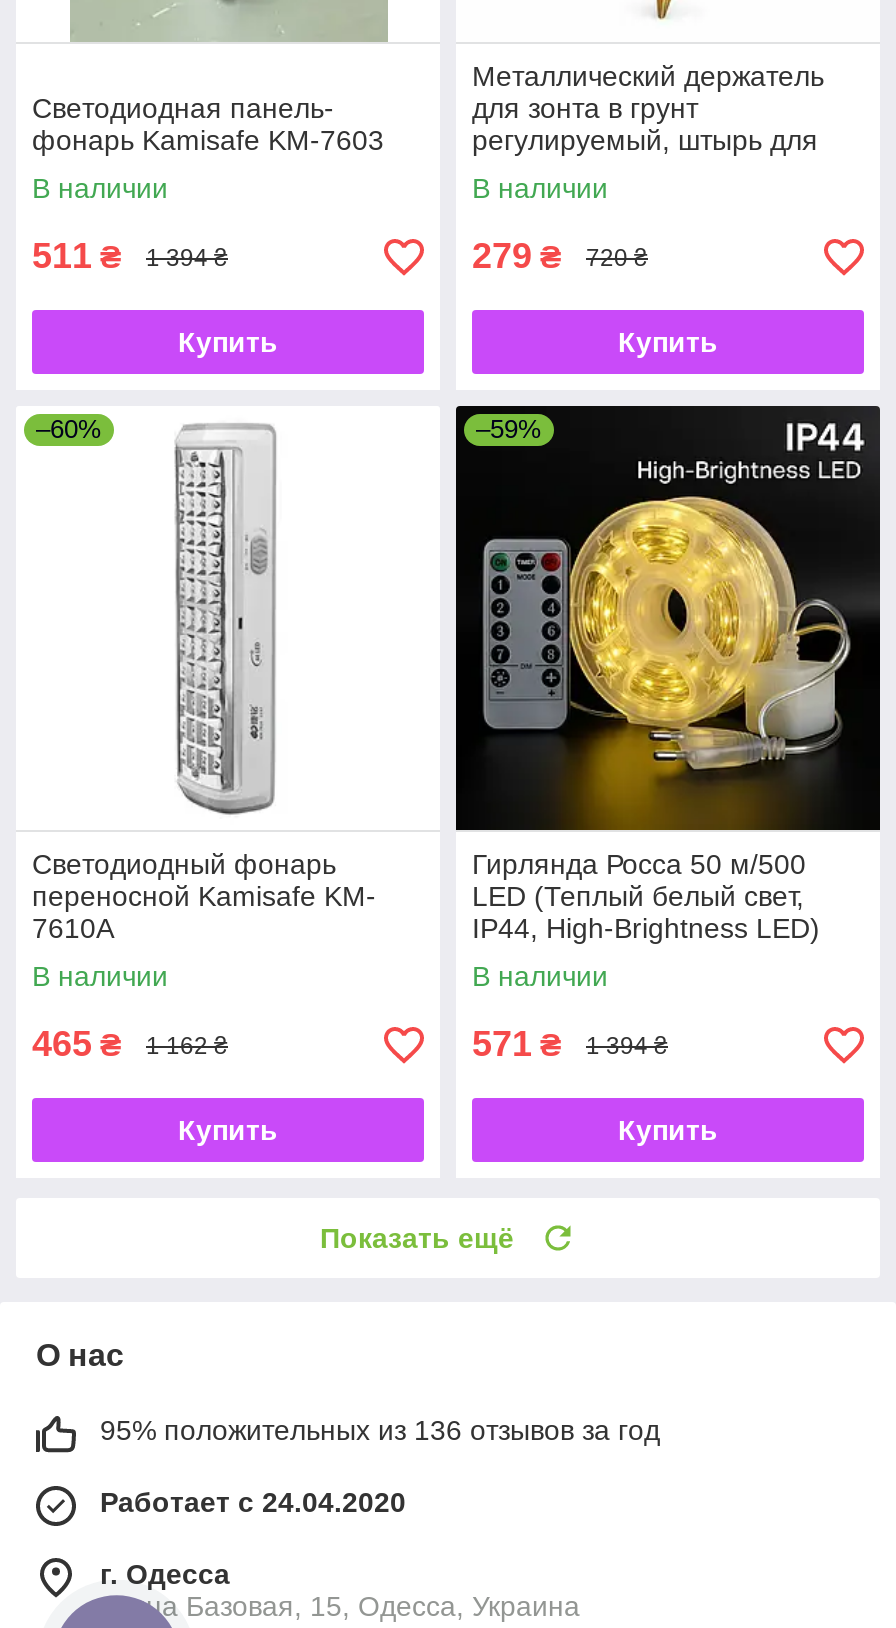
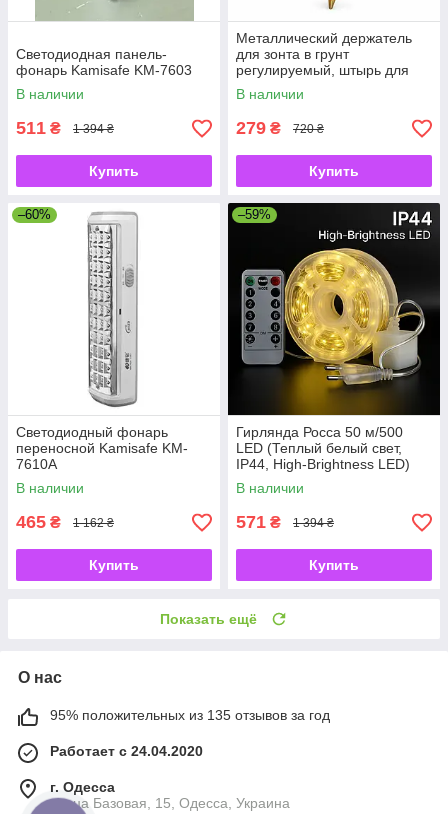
[100,1415,660,1447] 95% положительных из 136 отзывов за год -> [50,707,330,723] 95% положительных из 135 отзывов за год

